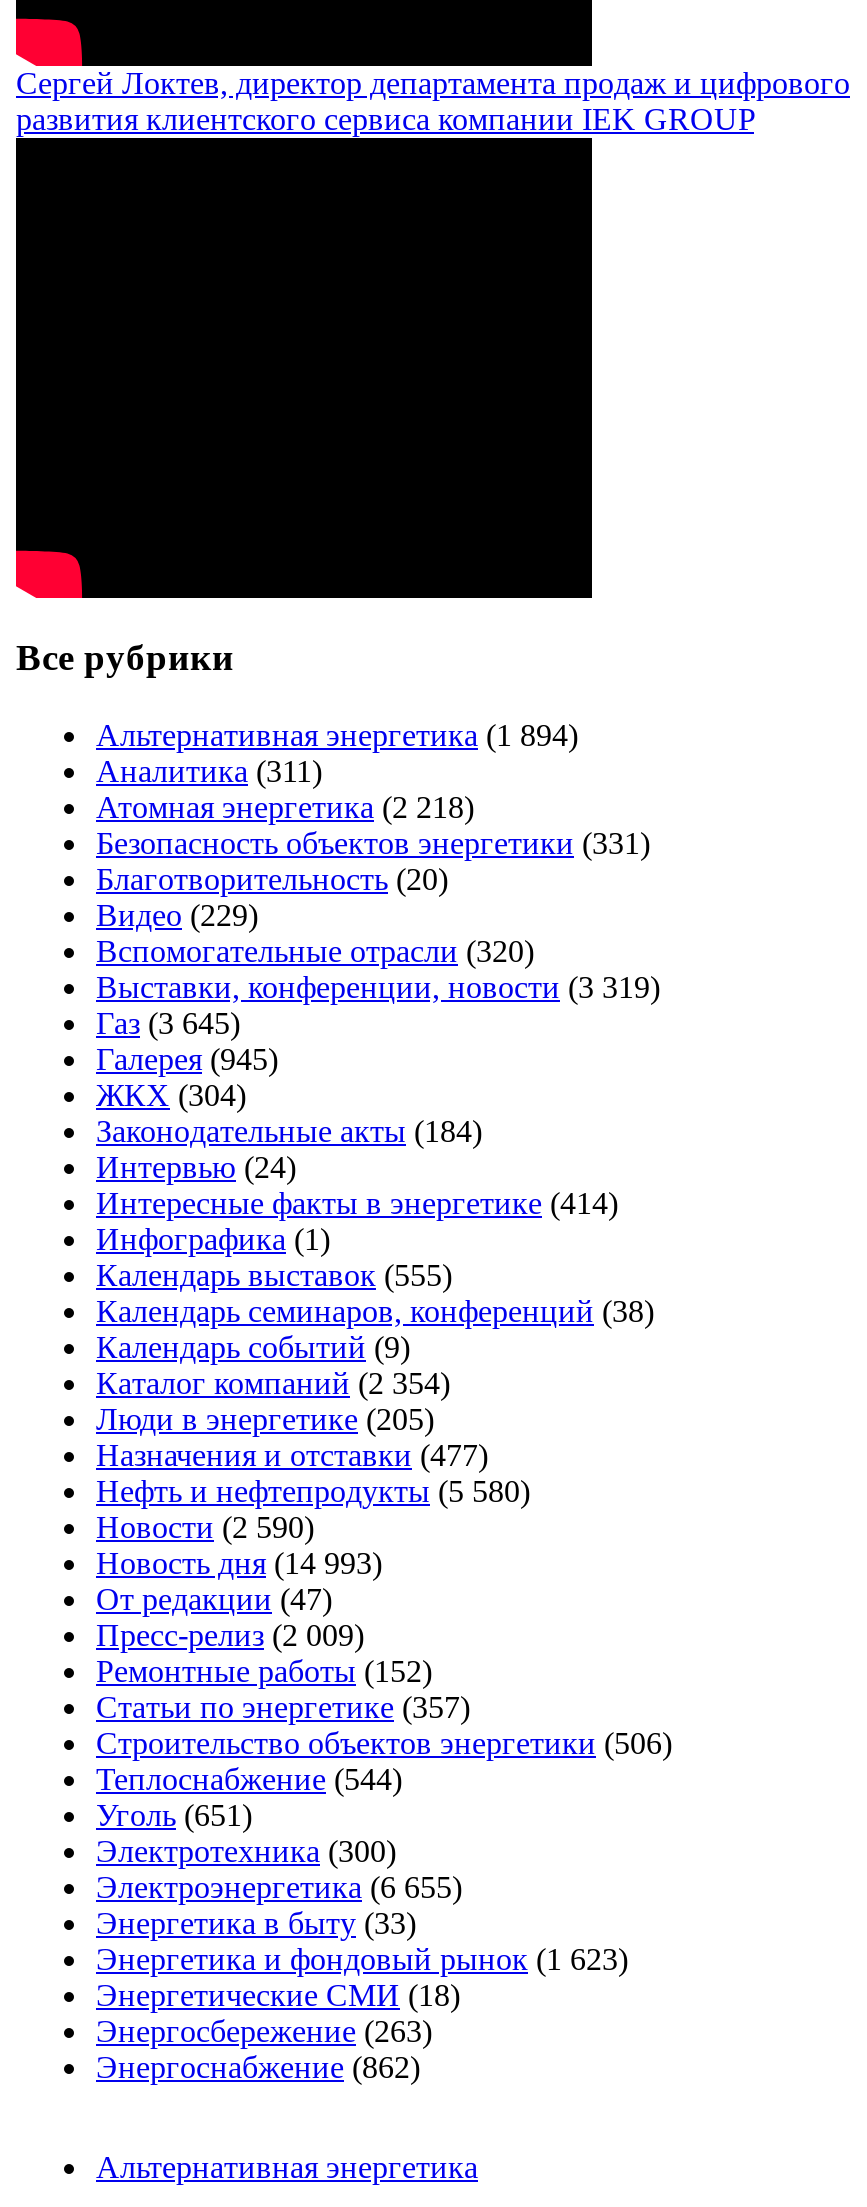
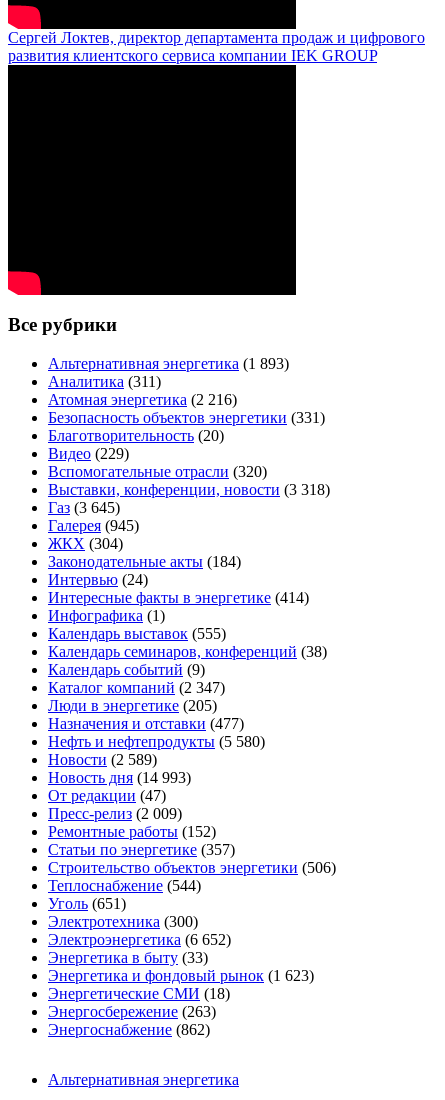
[96,717,578,751] Альтернативная энергетика (1 894) -> [48,355,289,372] Альтернативная энергетика (1 893)
[96,789,474,823] Атомная энергетика (2 218) -> [48,391,237,408] Атомная энергетика (2 216)
[96,969,660,1003] Выставки, конференции, новости (3 319) -> [48,481,330,498] Выставки, конференции, новости (3 318)
[96,1365,450,1399] Каталог компаний (2 354) -> [48,679,225,696] Каталог компаний (2 347)
[96,1509,314,1543] Новости (2 590) -> [48,751,157,768] Новости (2 589)
[96,1869,462,1903] Электроэнергетика (6 655) -> [48,931,231,948] Электроэнергетика (6 652)

